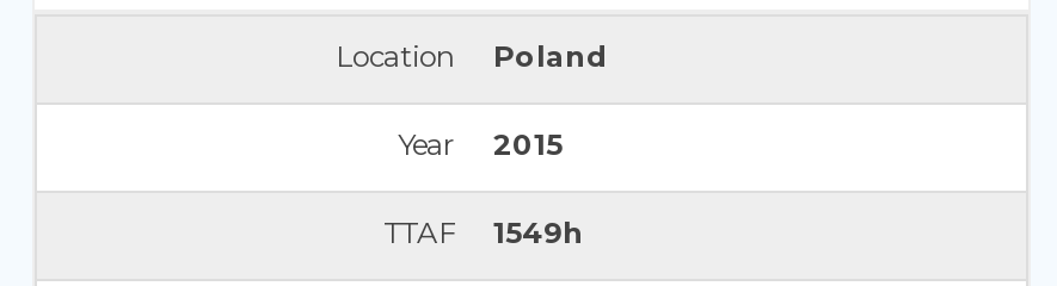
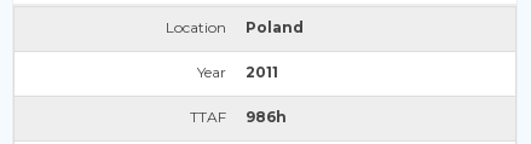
[398,125,563,161] Year 2015 -> [197,62,278,80] Year 2011
[383,213,584,249] TTAF 1549h -> [190,107,287,125] TTAF 986h

